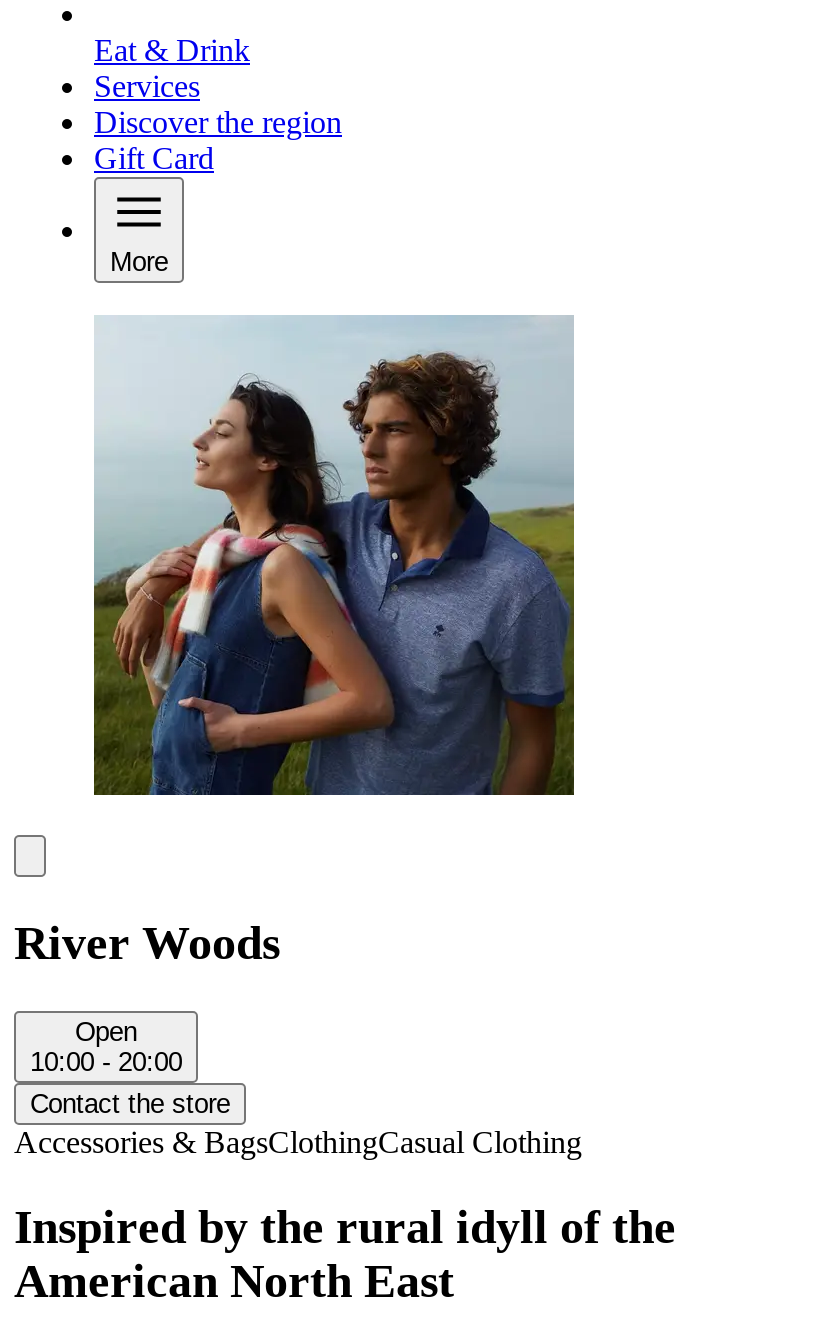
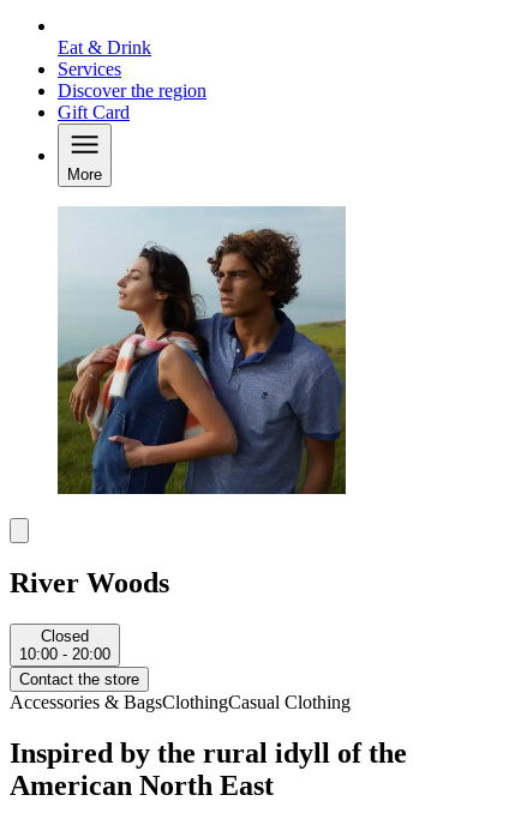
[75,1017,137,1047] Open -> [41,627,89,645] Closed

